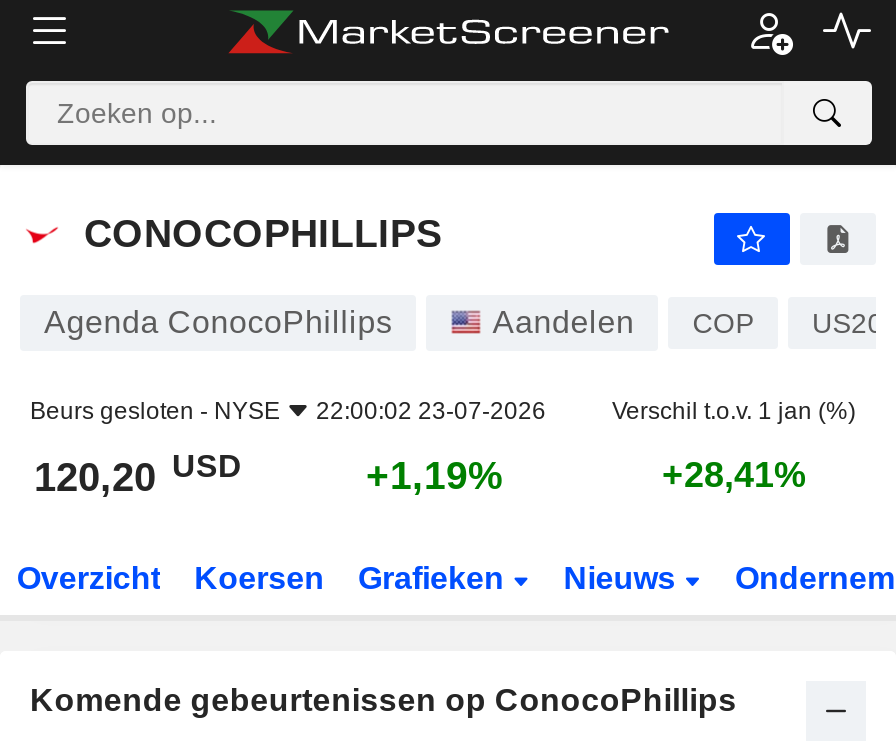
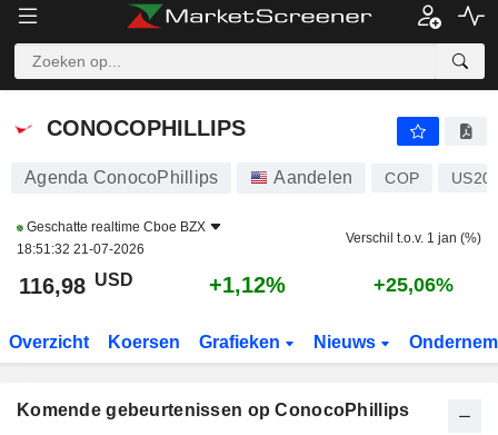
[30,397,546,425] Beurs gesloten - NYSE | 22:00:02 23-07-2026 -> [17,219,206,257] Geschatte realtime Cboe BZX | 18:51:32 21-07-2026
[34,448,242,499] 120,20 USD -> [19,270,133,298] 116,98 USD
[366,453,504,497] +1,19% -> [209,273,286,297] +1,12%
[662,455,806,495] +28,41% -> [373,274,454,296] +25,06%

